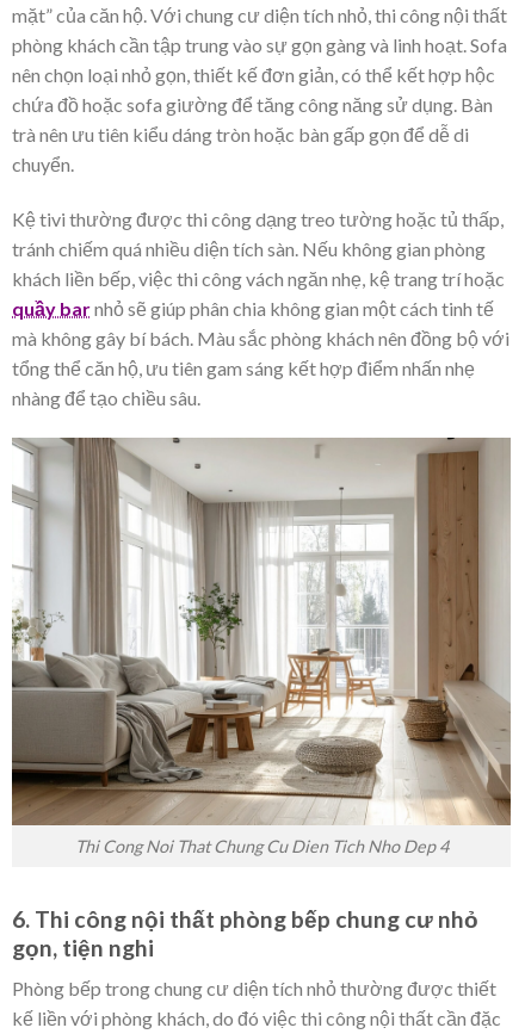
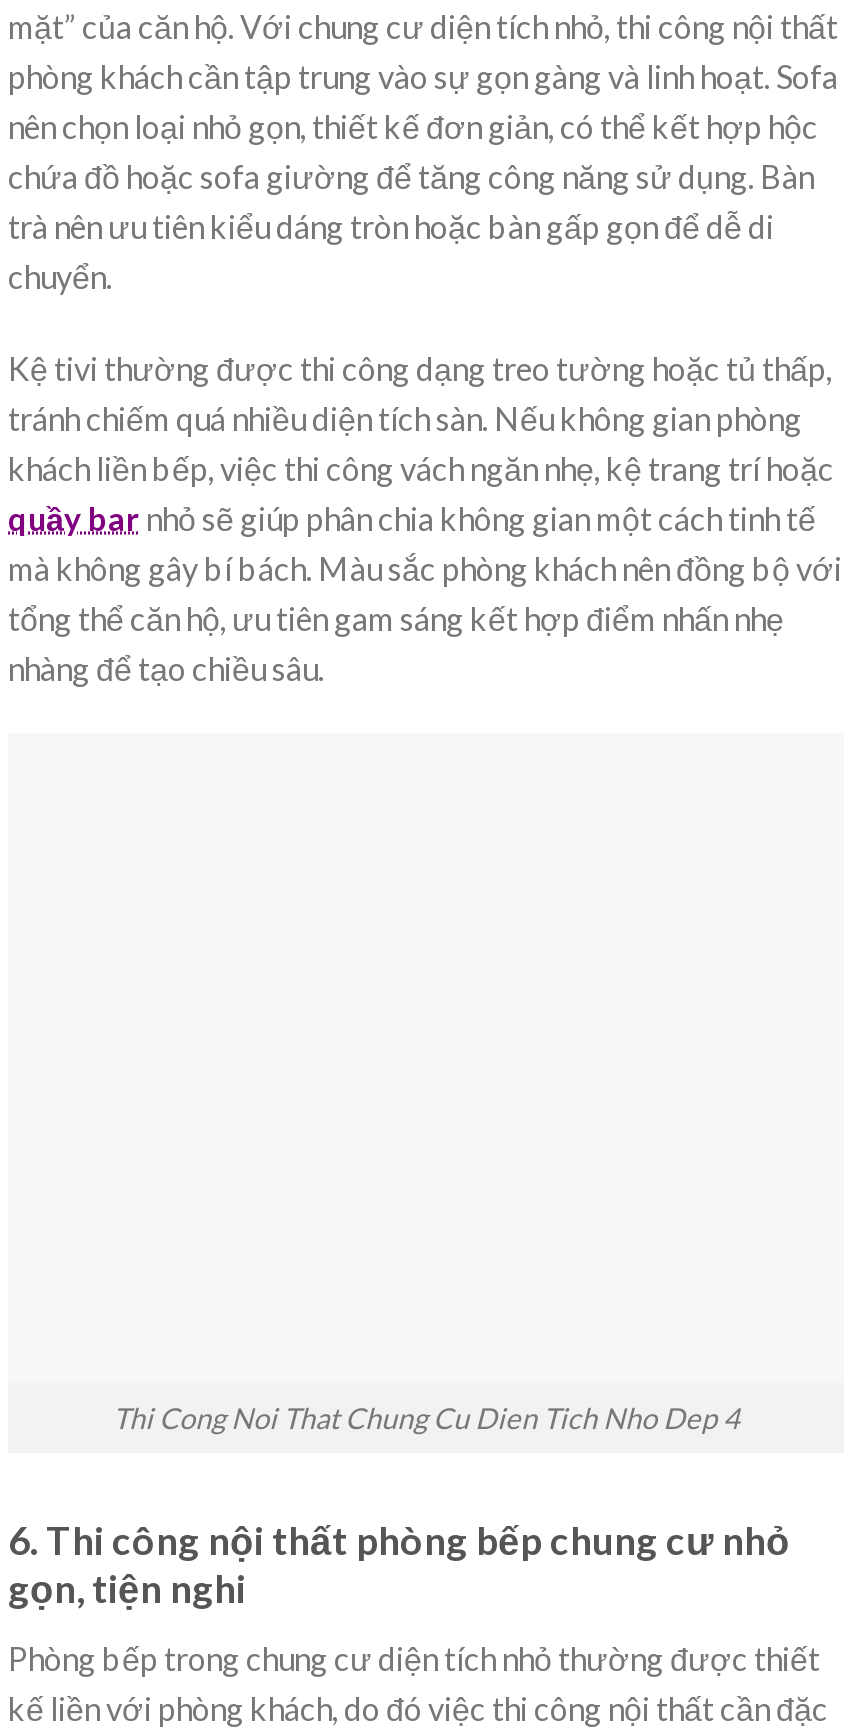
[11,436,512,826] [image] -> none

